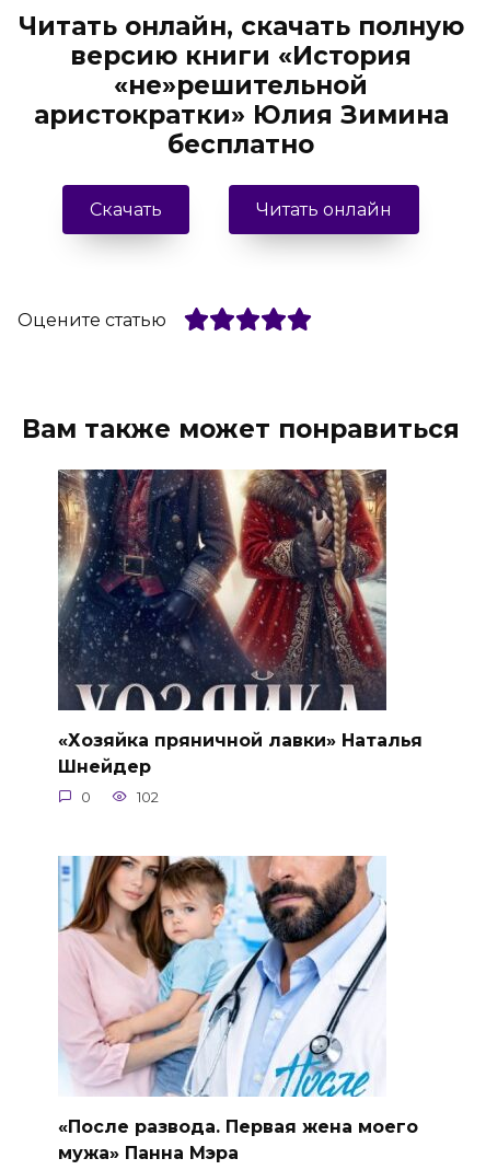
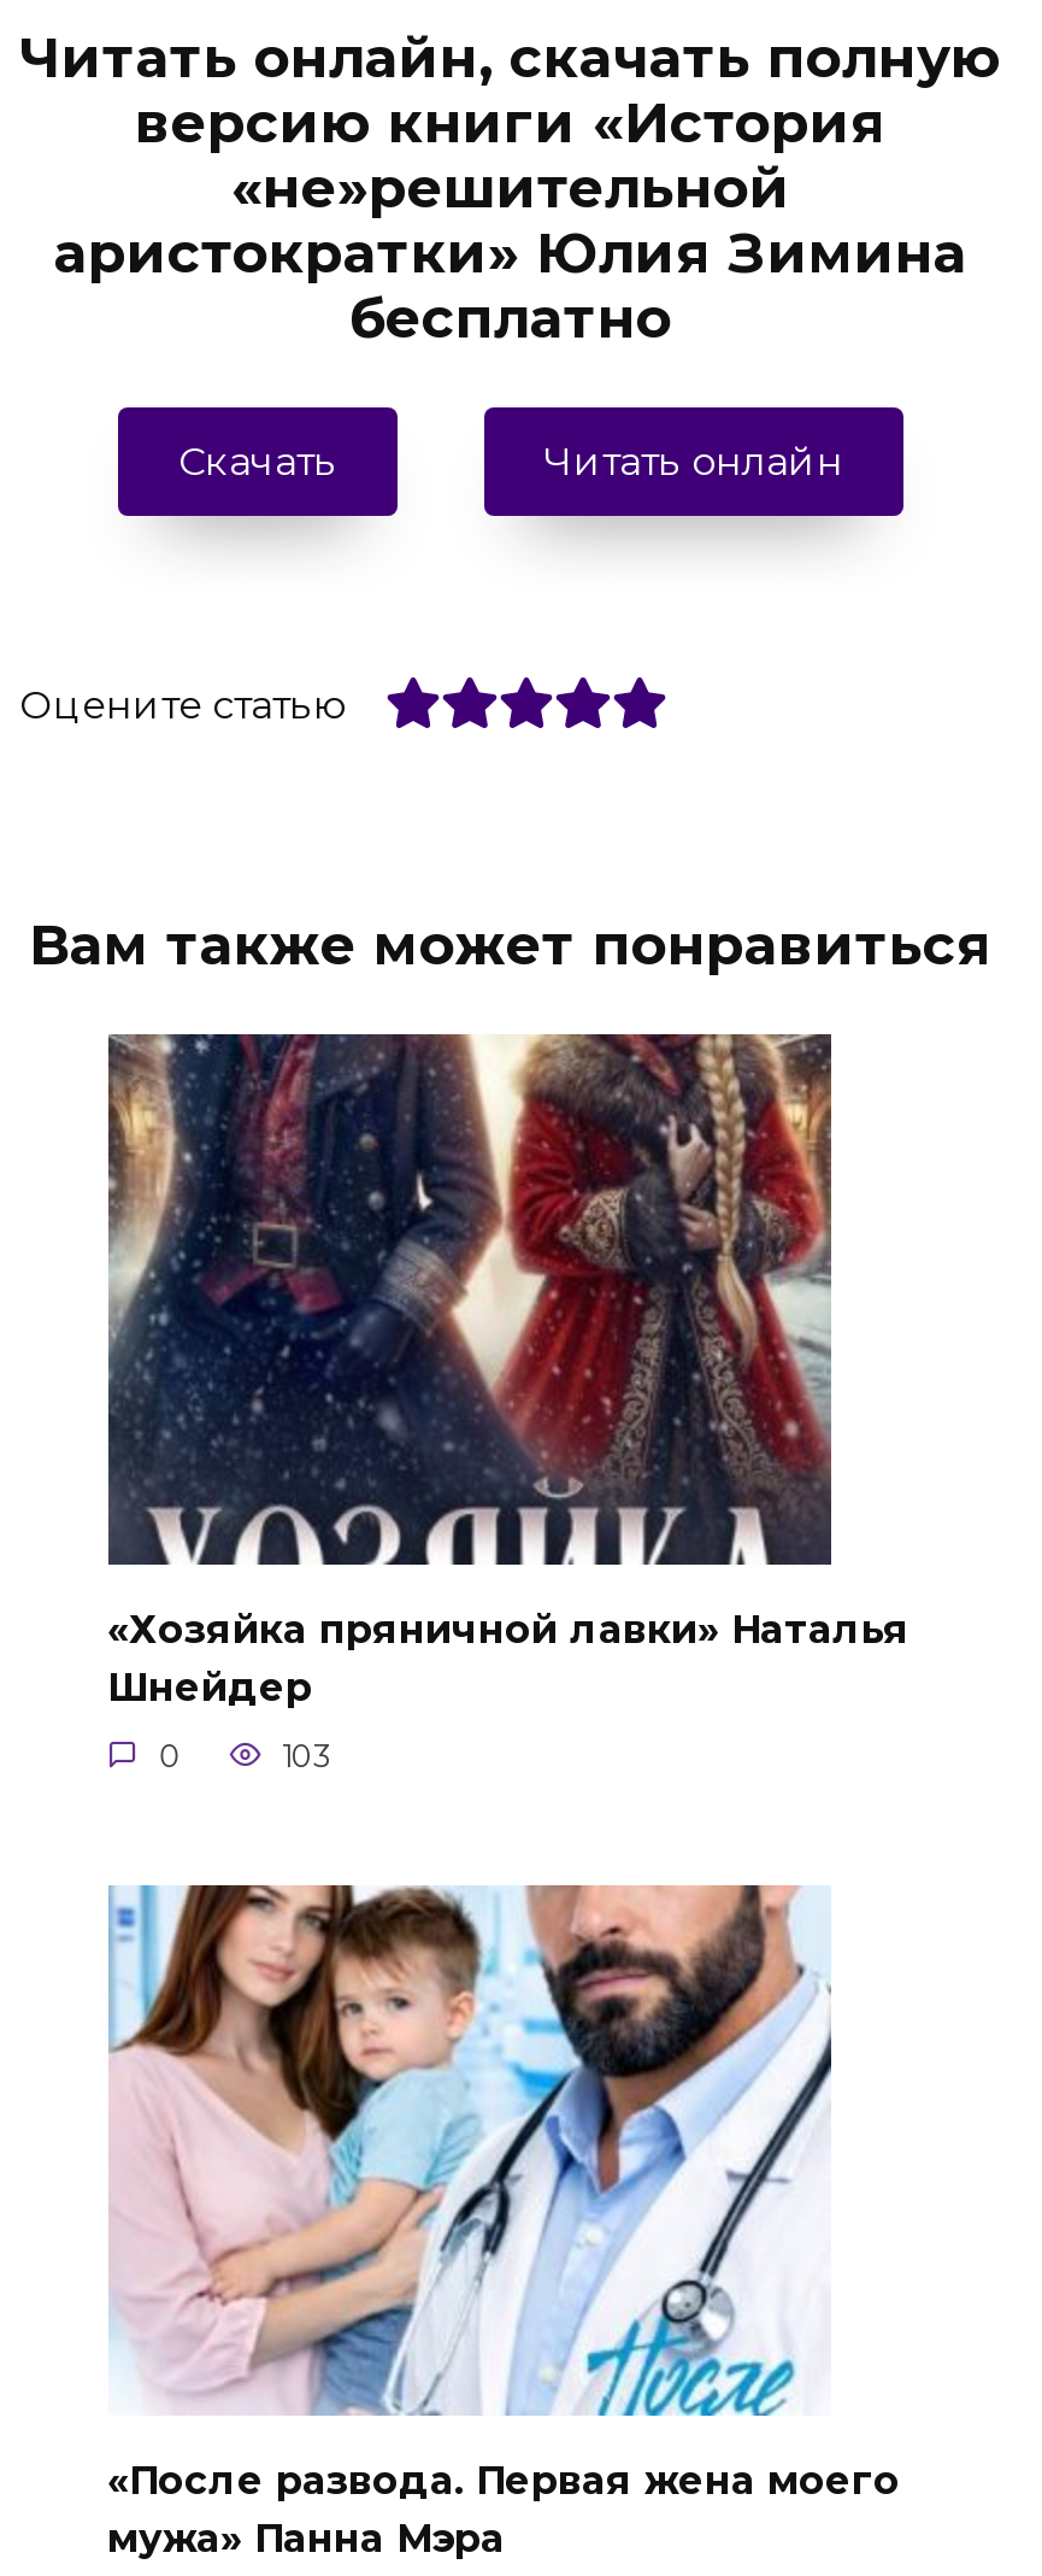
[137,789,159,805] 102 -> [282,1738,332,1774] 103

